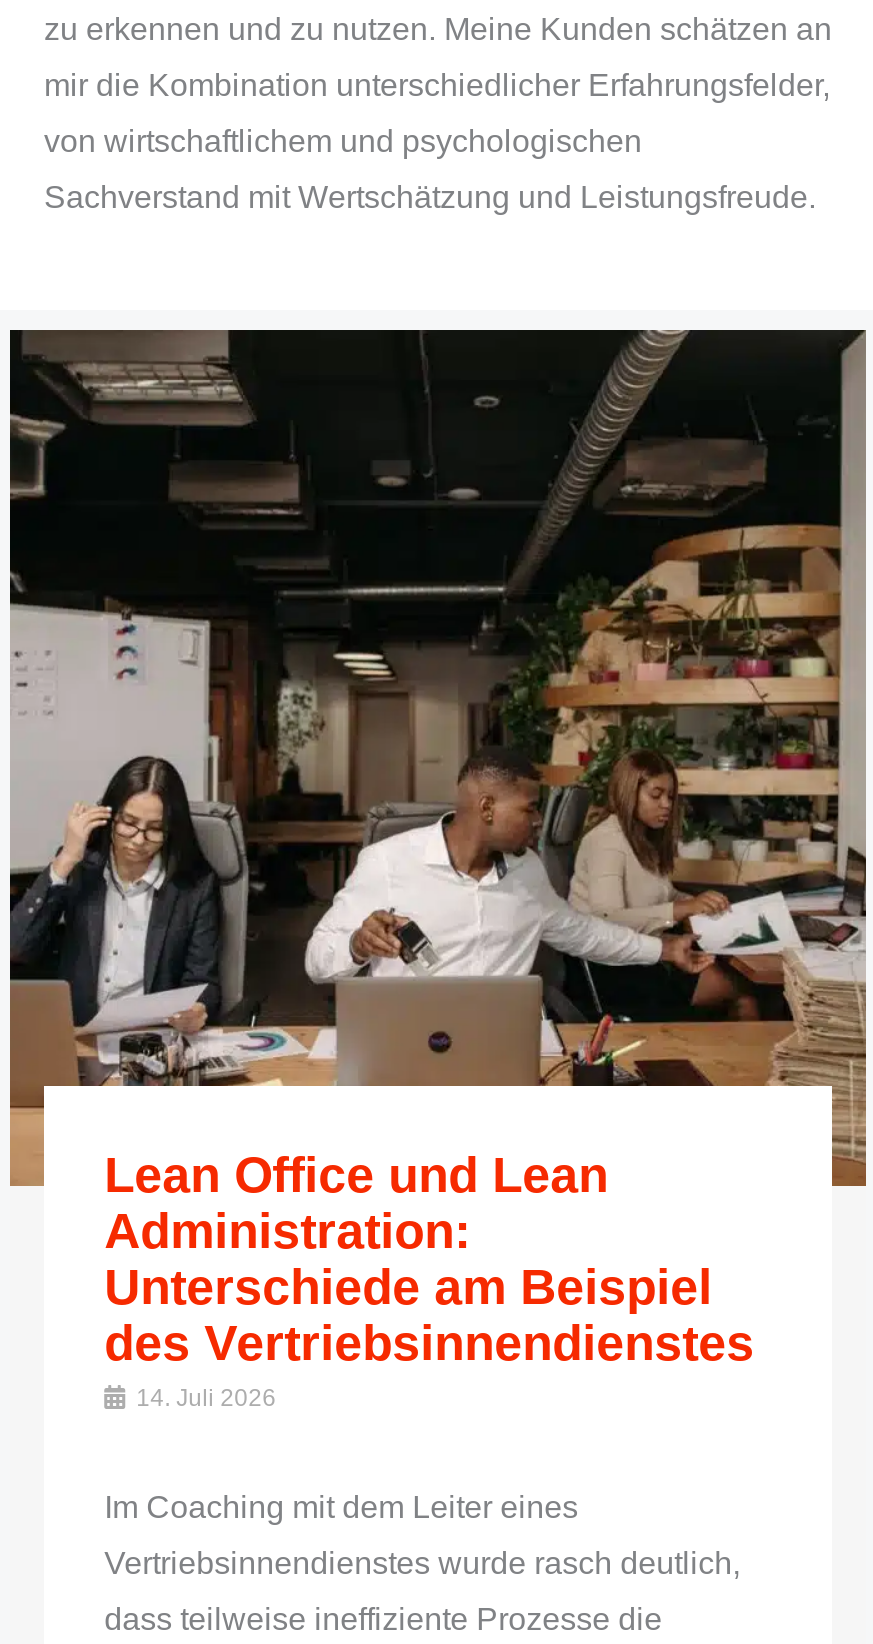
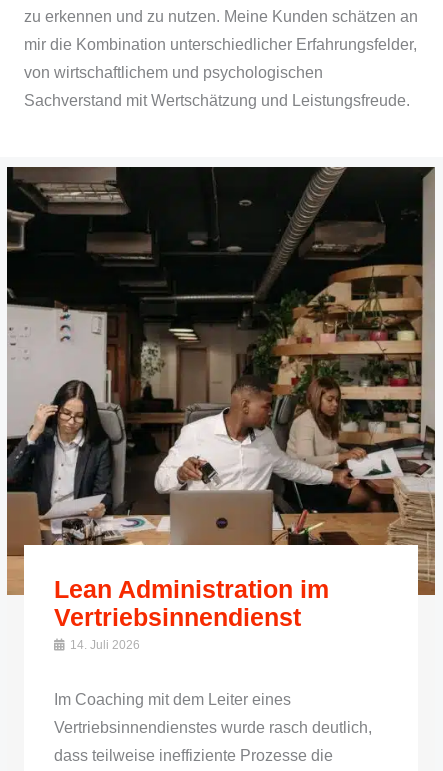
[104,1146,754,1370] Lean Office und Lean | Administration: | Unterschiede am Beispiel | des Vertriebsinnendienstes -> [54,575,329,631] Lean Administration im | Vertriebsinnendienst

